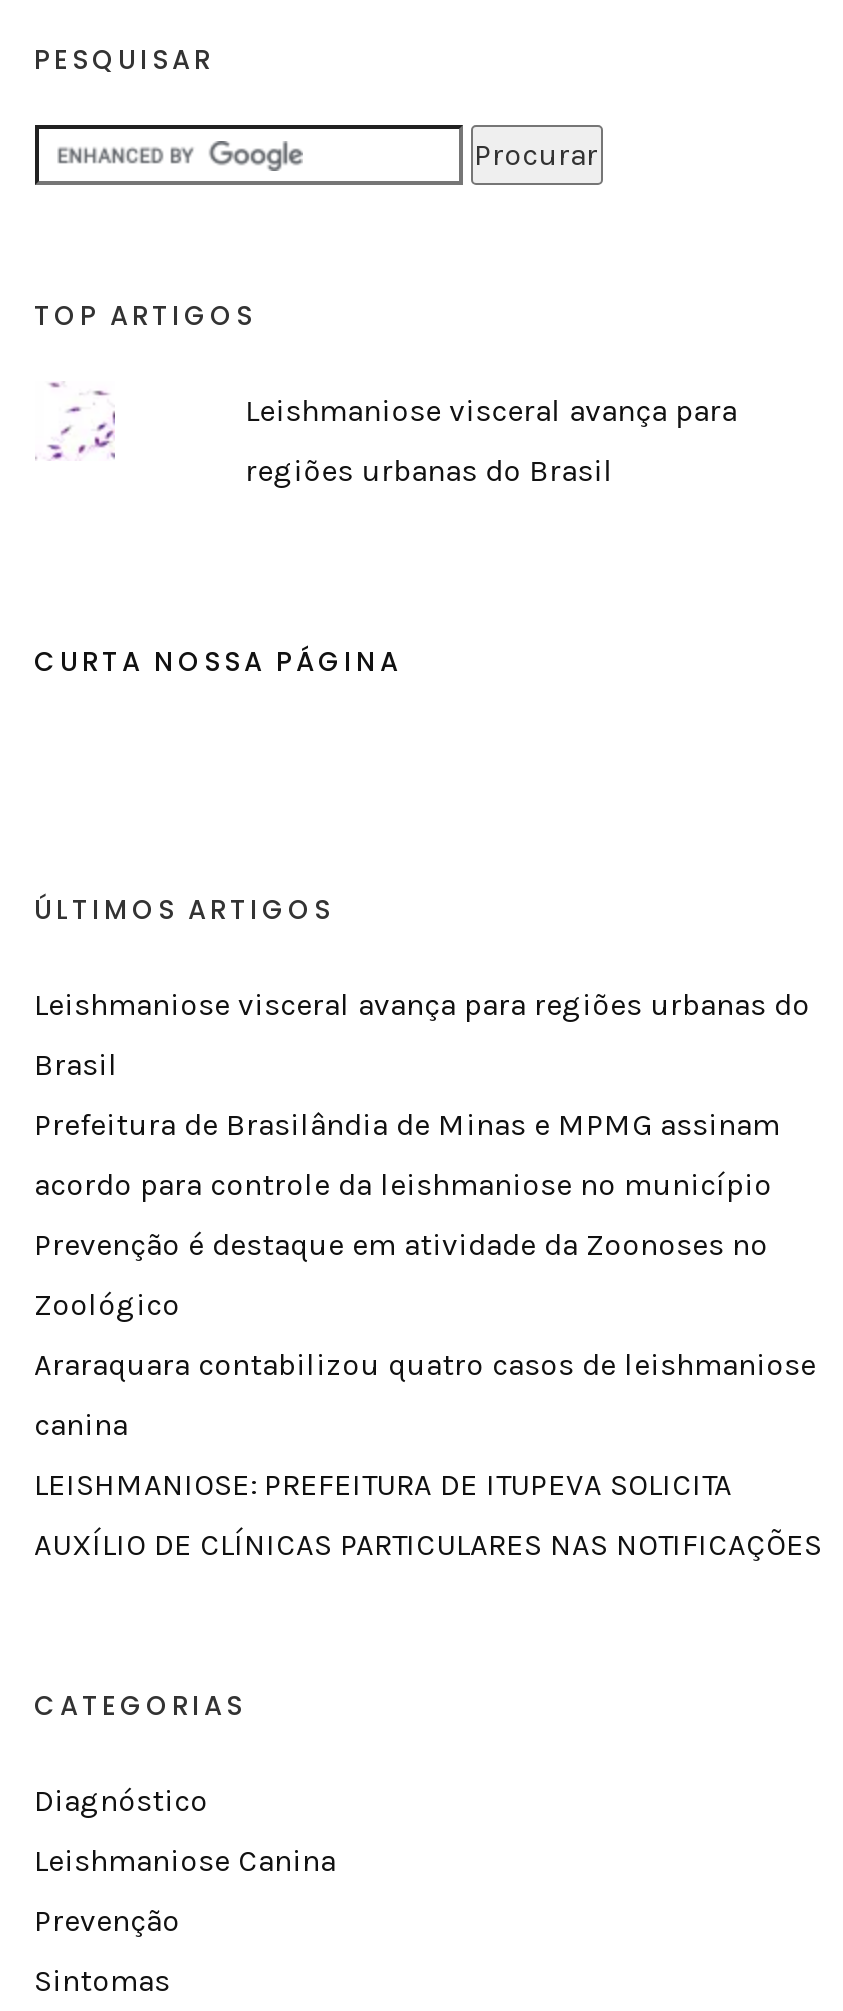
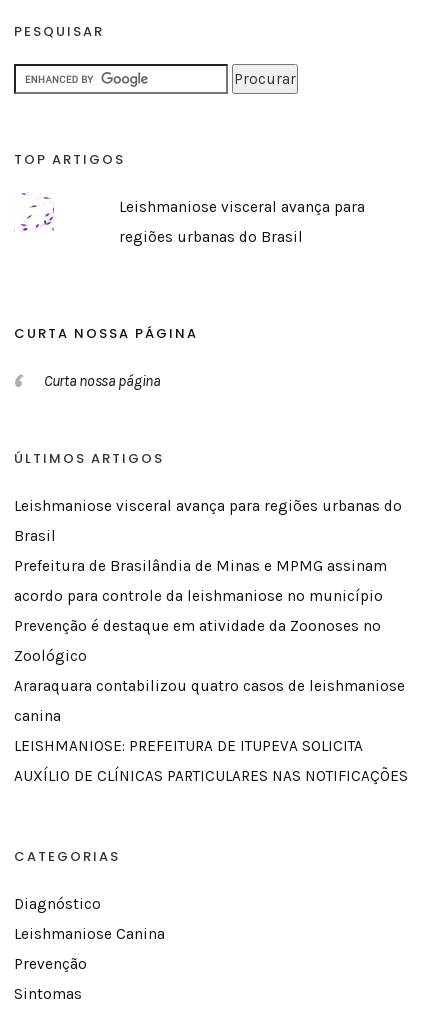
none -> [44,372,161,390] Curta nossa página

